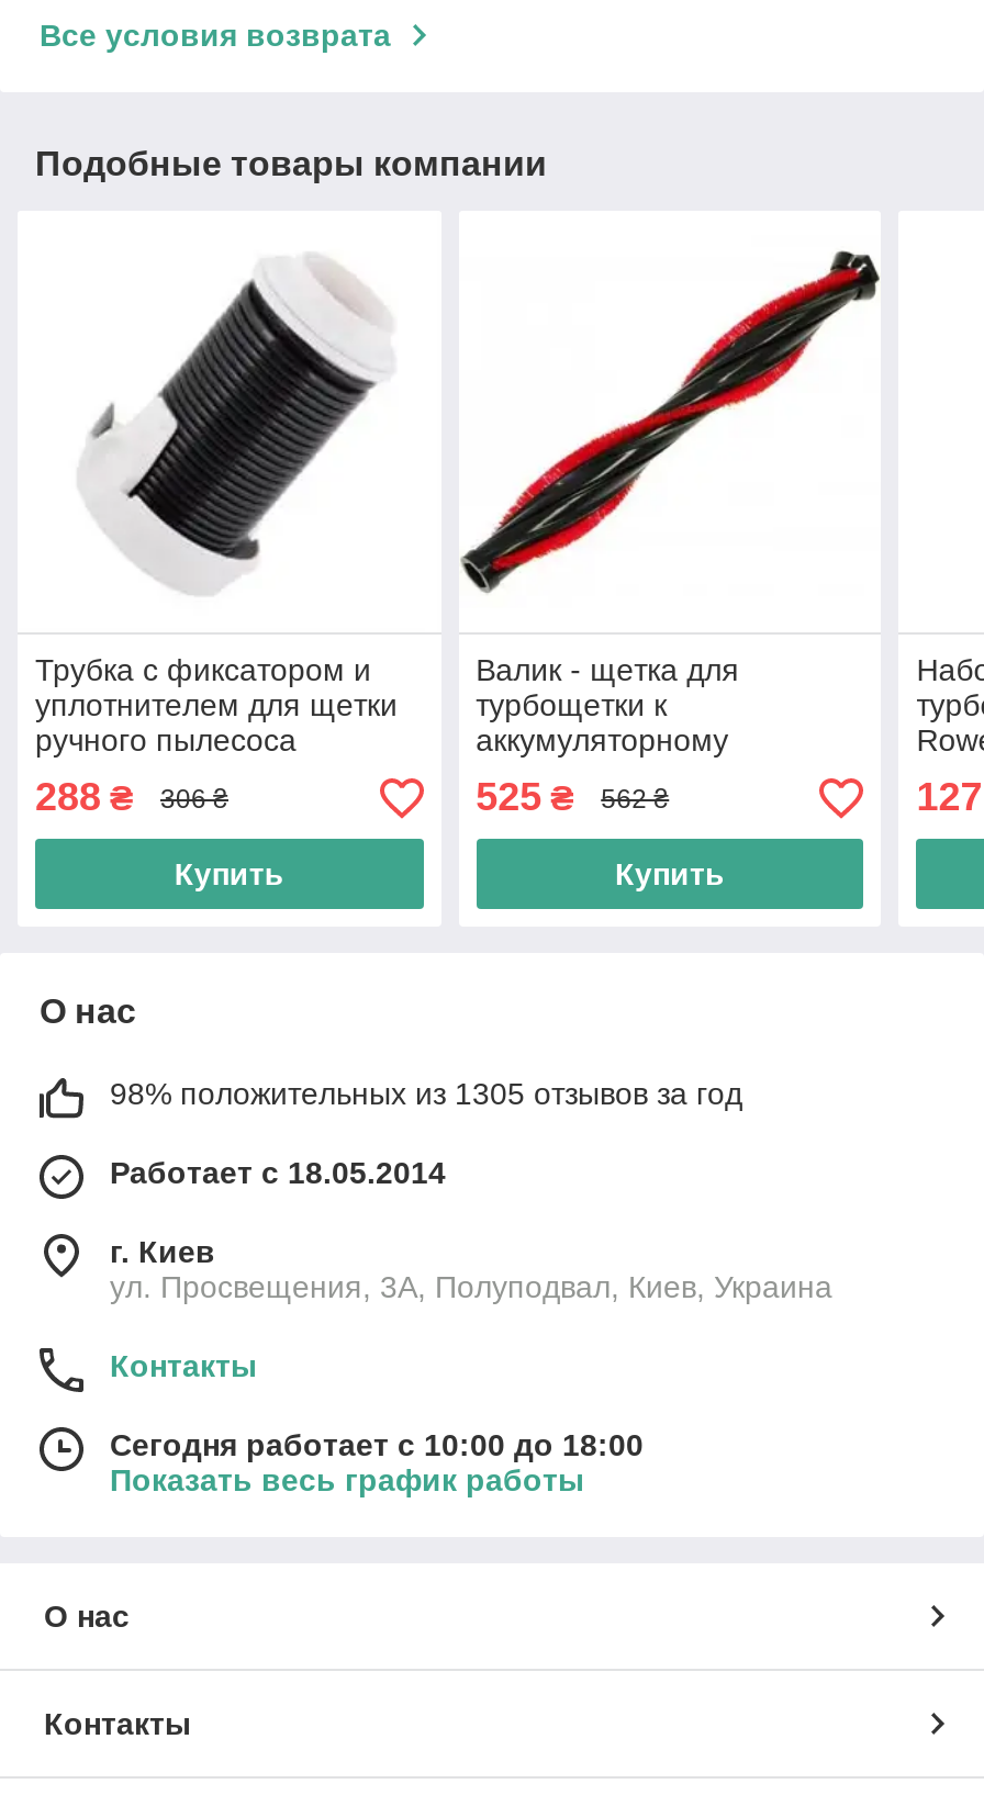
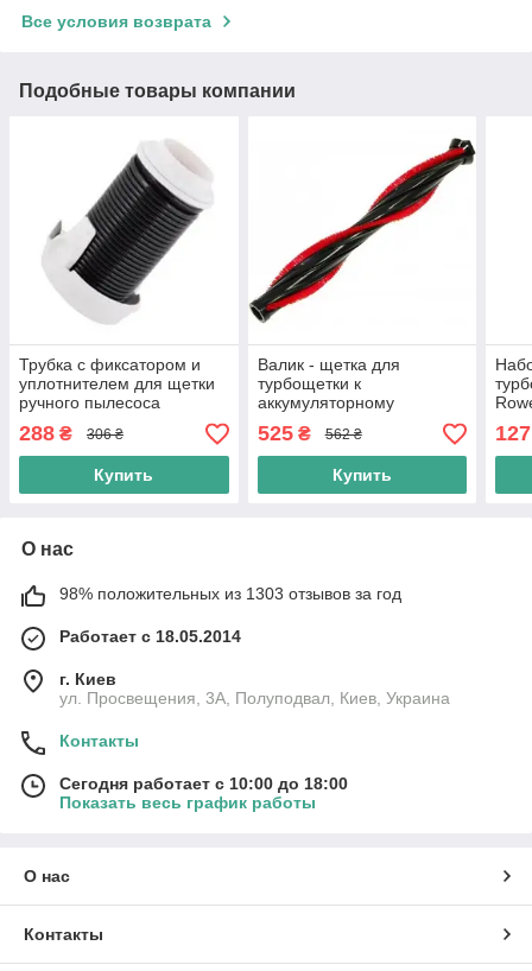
[110,1077,742,1112] 98% положительных из 1305 отзывов за год -> [59,584,401,603] 98% положительных из 1303 отзывов за год

